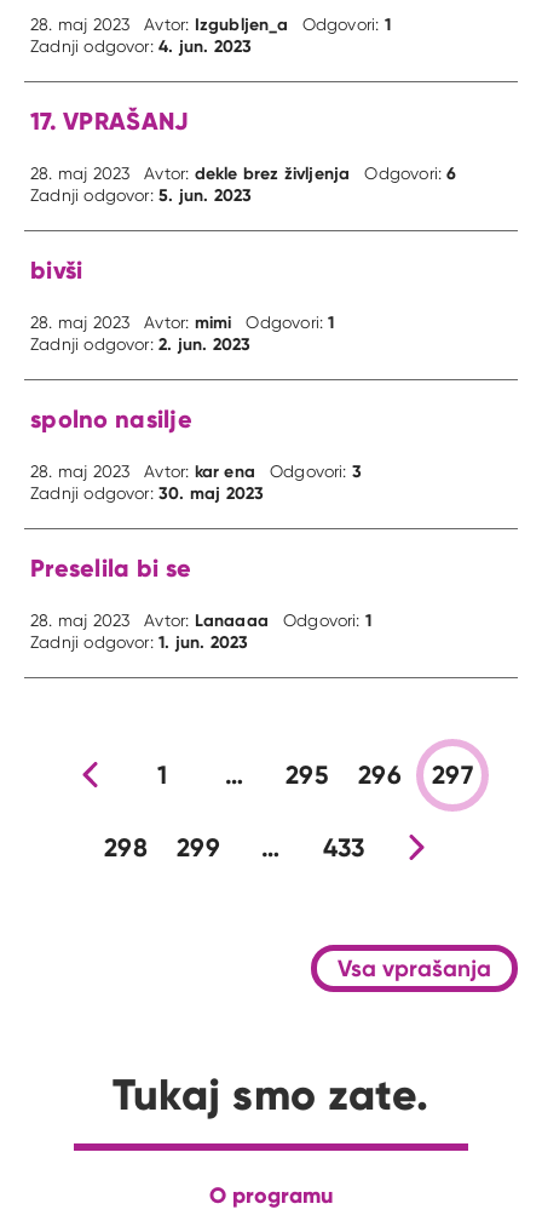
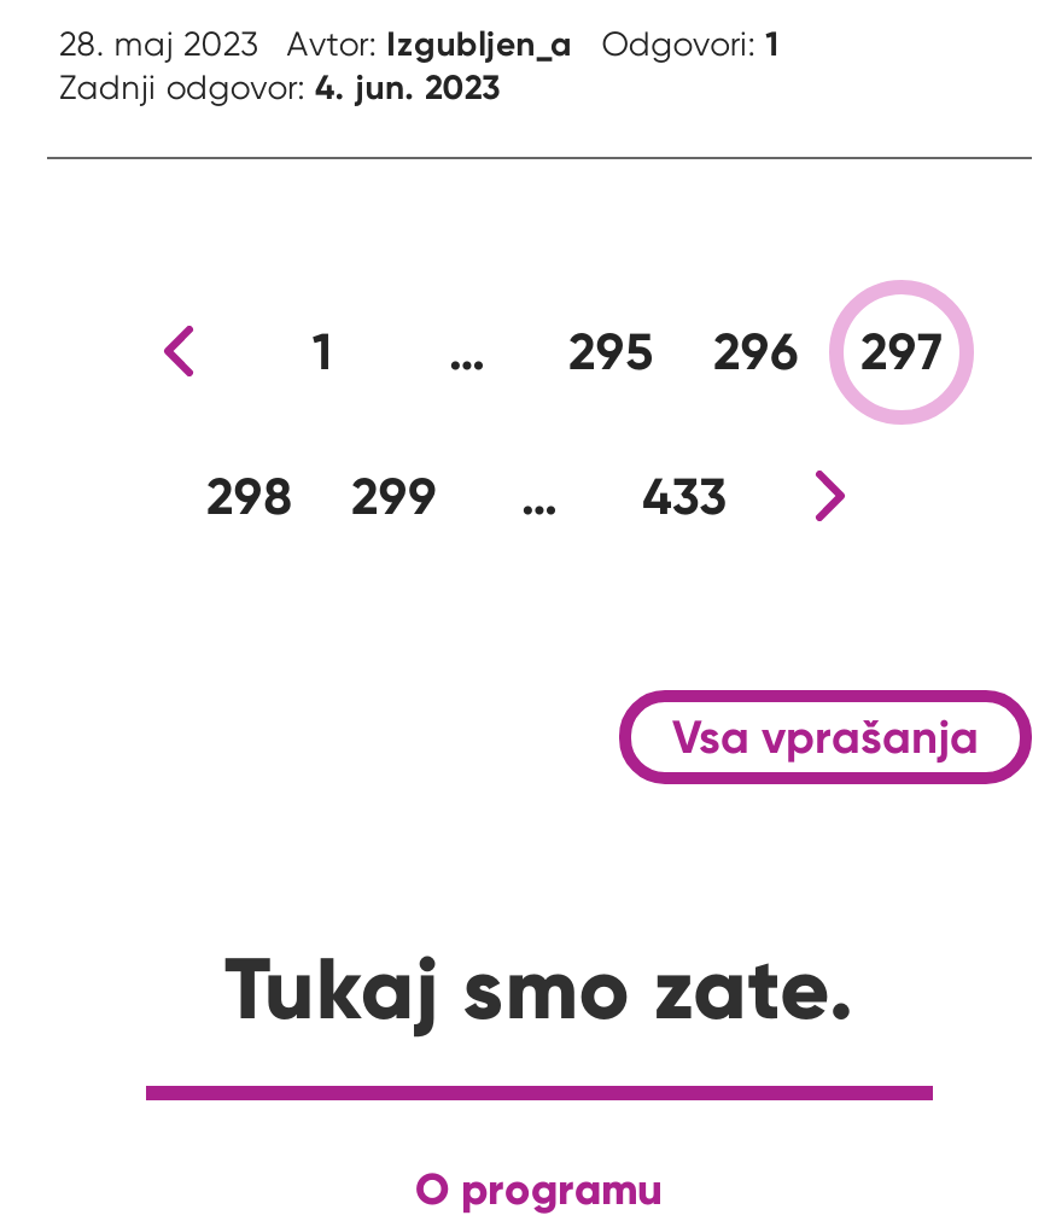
[30,105,457,653] 17. VPRAŠANJ | 28. maj 2023 | Avtor: dekle brez življenja | Odgovori: 6 | Zadnji odgovor: 5. jun. 2023 | bivši | 28. maj 2023 | Avtor: mimi | Odgovori: 1 | Zadnji odgovor: 2. jun. 2023 | spolno nasilje | 28. maj 2023 | Avtor: kar ena | Odgovori: 3 | Zadnji odgovor: 30. maj 2023 | Preselila bi se | 28. maj 2023 | Avtor: Lanaaaa | Odgovori: 1 | Zadnji odgovor: 1. jun. 2023 -> none

